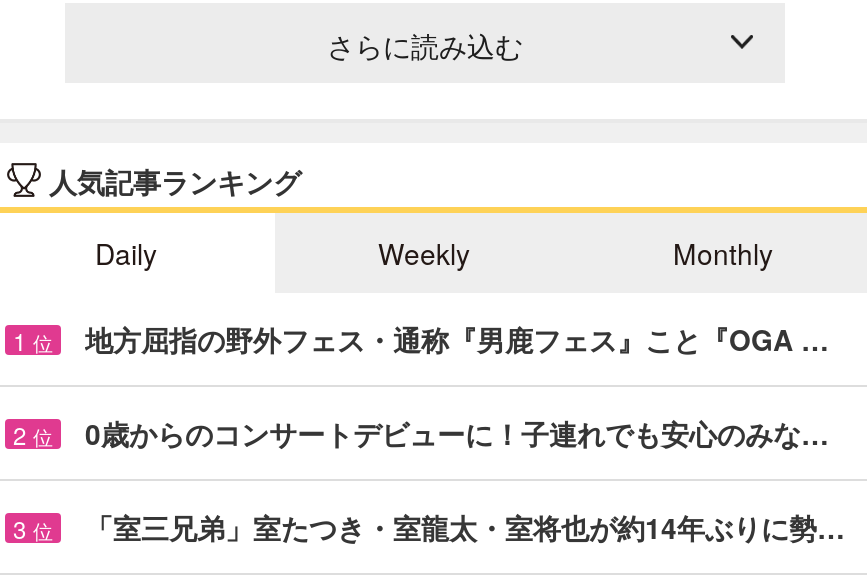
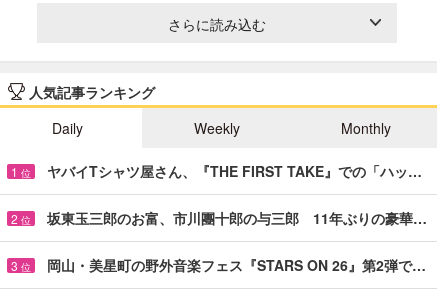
[85,319,829,359] 地方屈指の野外フェス・通称『男鹿フェス』こと『OGA … -> [47,161,422,181] ヤバイTシャツ屋さん、『THE FIRST TAKE』での「ハッ…
[85,413,829,453] 0歳からのコンサートデビューに！子連れでも安心のみな… -> [47,208,427,228] 坂東玉三郎のお富、市川團十郎の与三郎 11年ぶりの豪華…
[85,507,845,547] 「室三兄弟」室たつき・室龍太・室将也が約14年ぶりに勢… -> [47,255,426,275] 岡山・美星町の野外音楽フェス『STARS ON 26』第2弾で…

